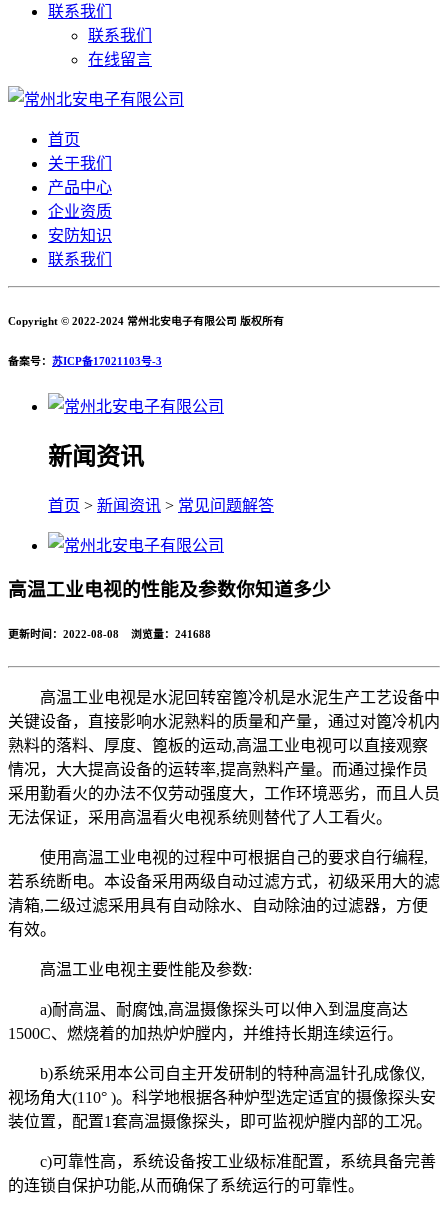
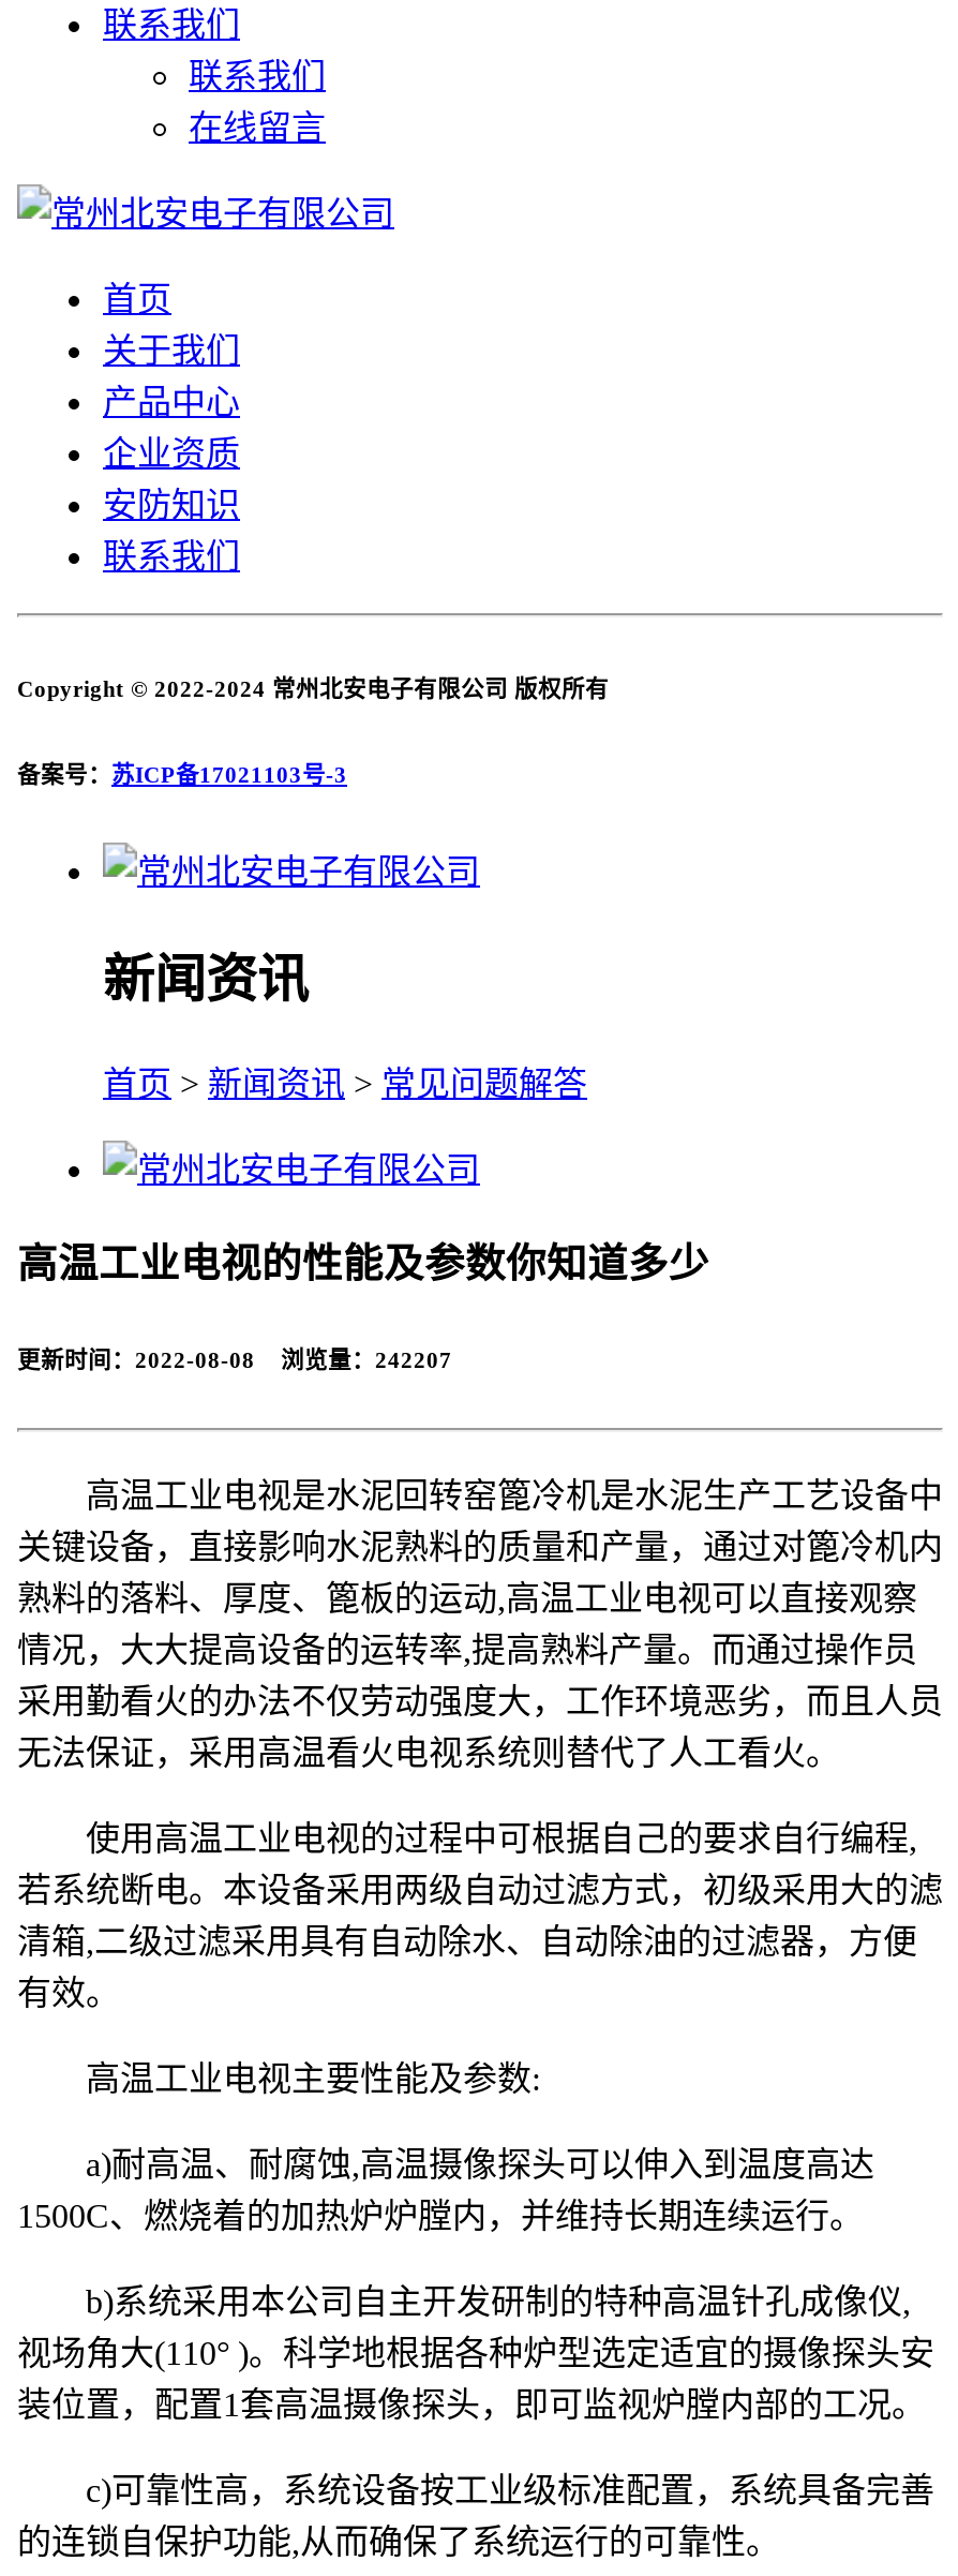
[8,628,211,640] 更新时间：2022-08-08 浏览量：241688 -> [17,1347,452,1373] 更新时间：2022-08-08 浏览量：242207

